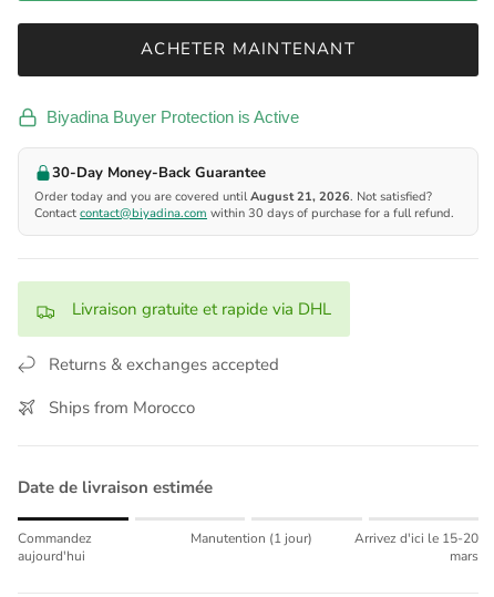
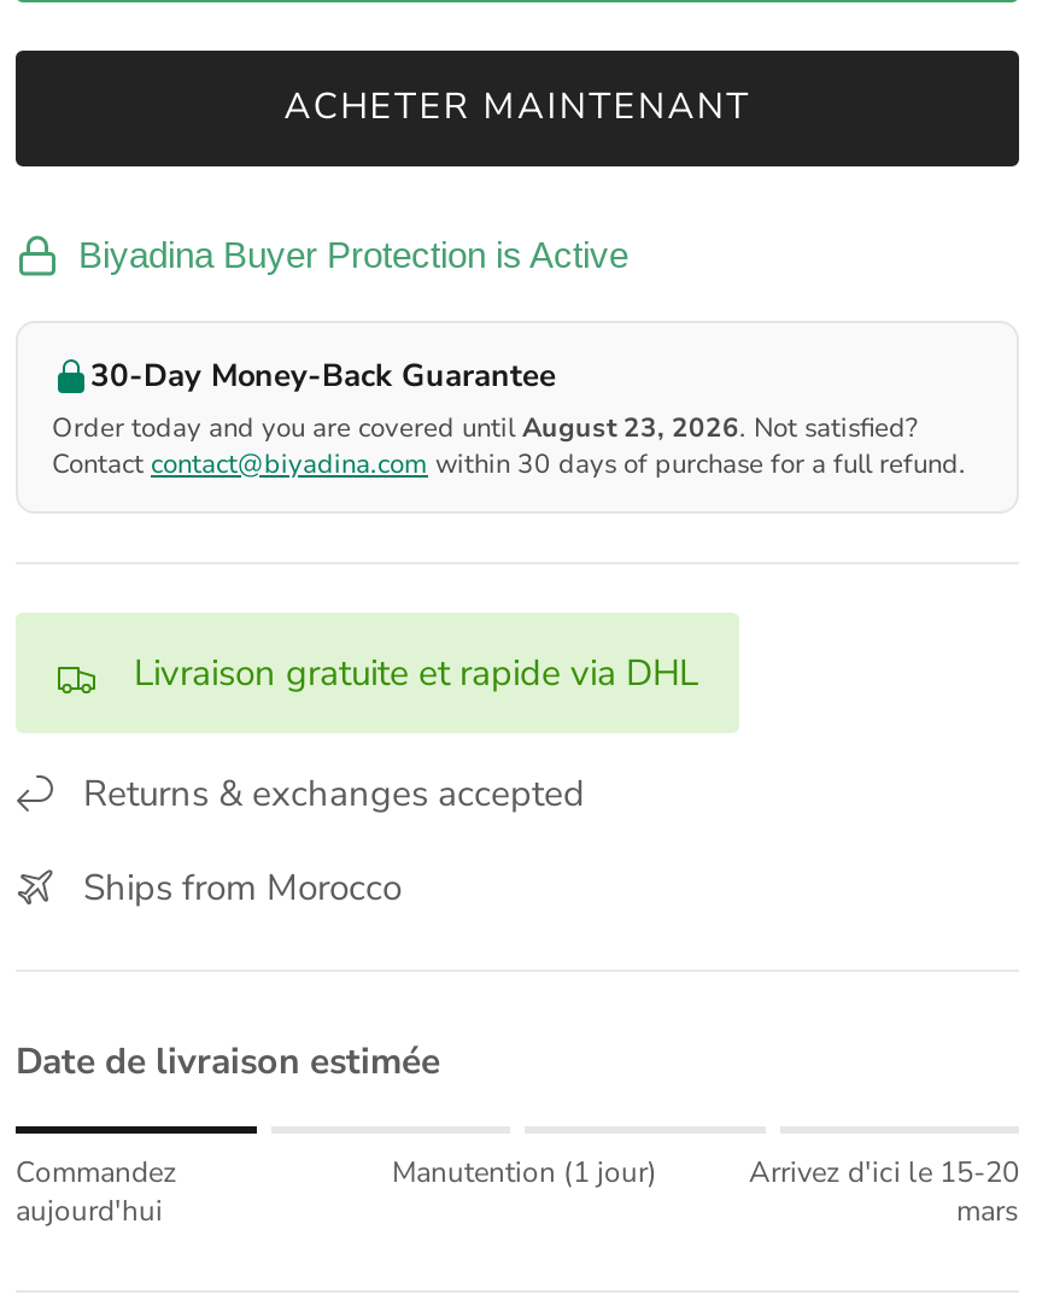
[34,188,432,204] Order today and you are covered untilAugust 21, 2026. Not satisfied? -> [52,409,918,445] Order today and you are covered untilAugust 23, 2026. Not satisfied?

